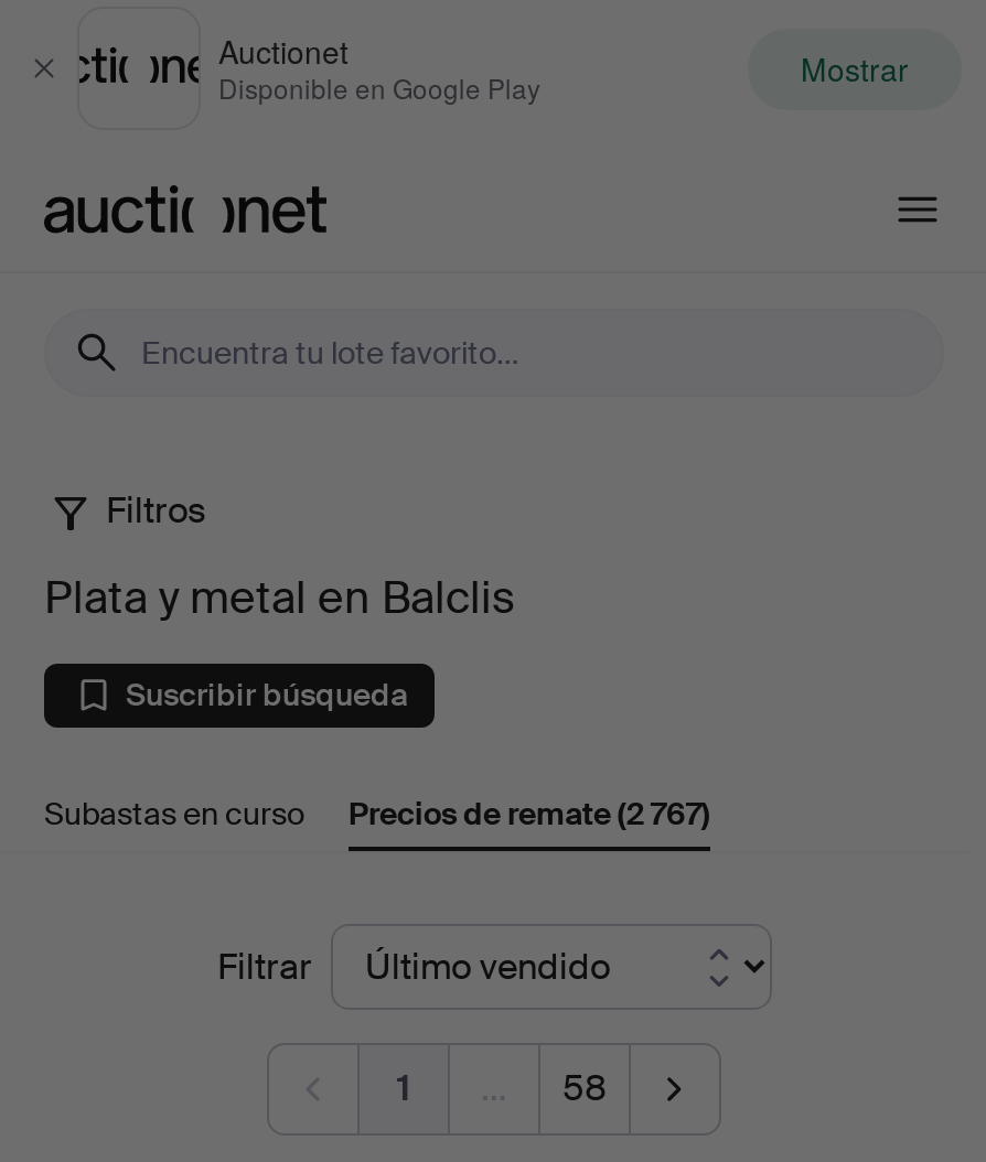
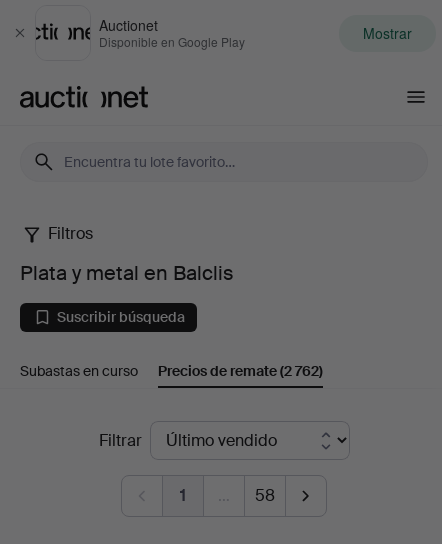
[349,793,710,833] Precios de remate(2 767) -> [158,362,323,380] Precios de remate(2 762)

